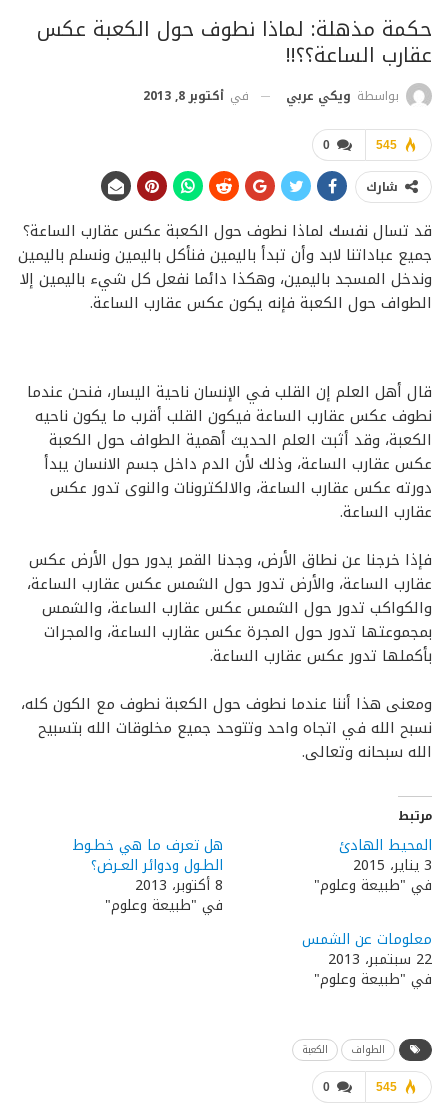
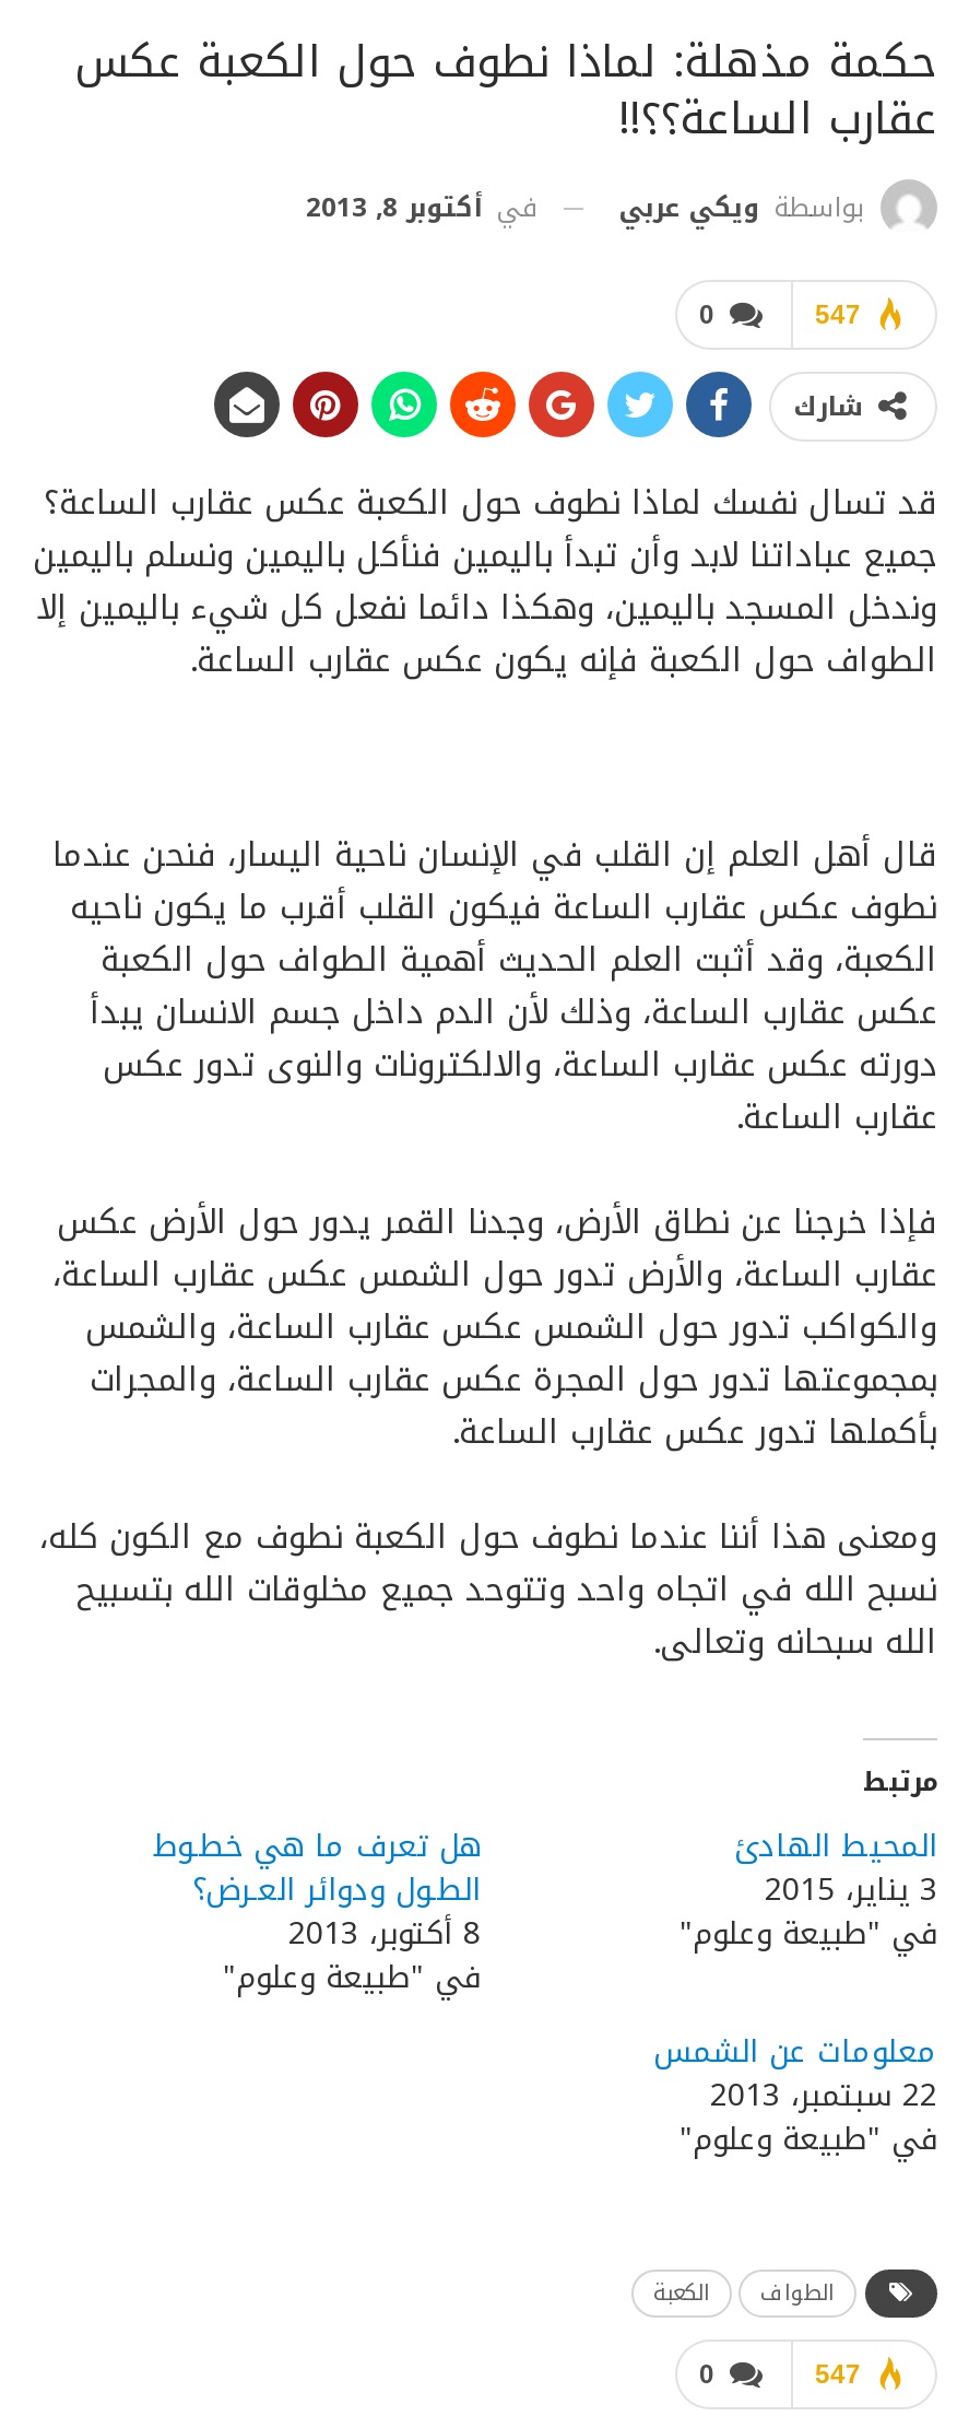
[376,138,397,152] 545 -> [815,300,861,331] 547
[376,1080,397,1094] 545 -> [815,2360,861,2391] 547

